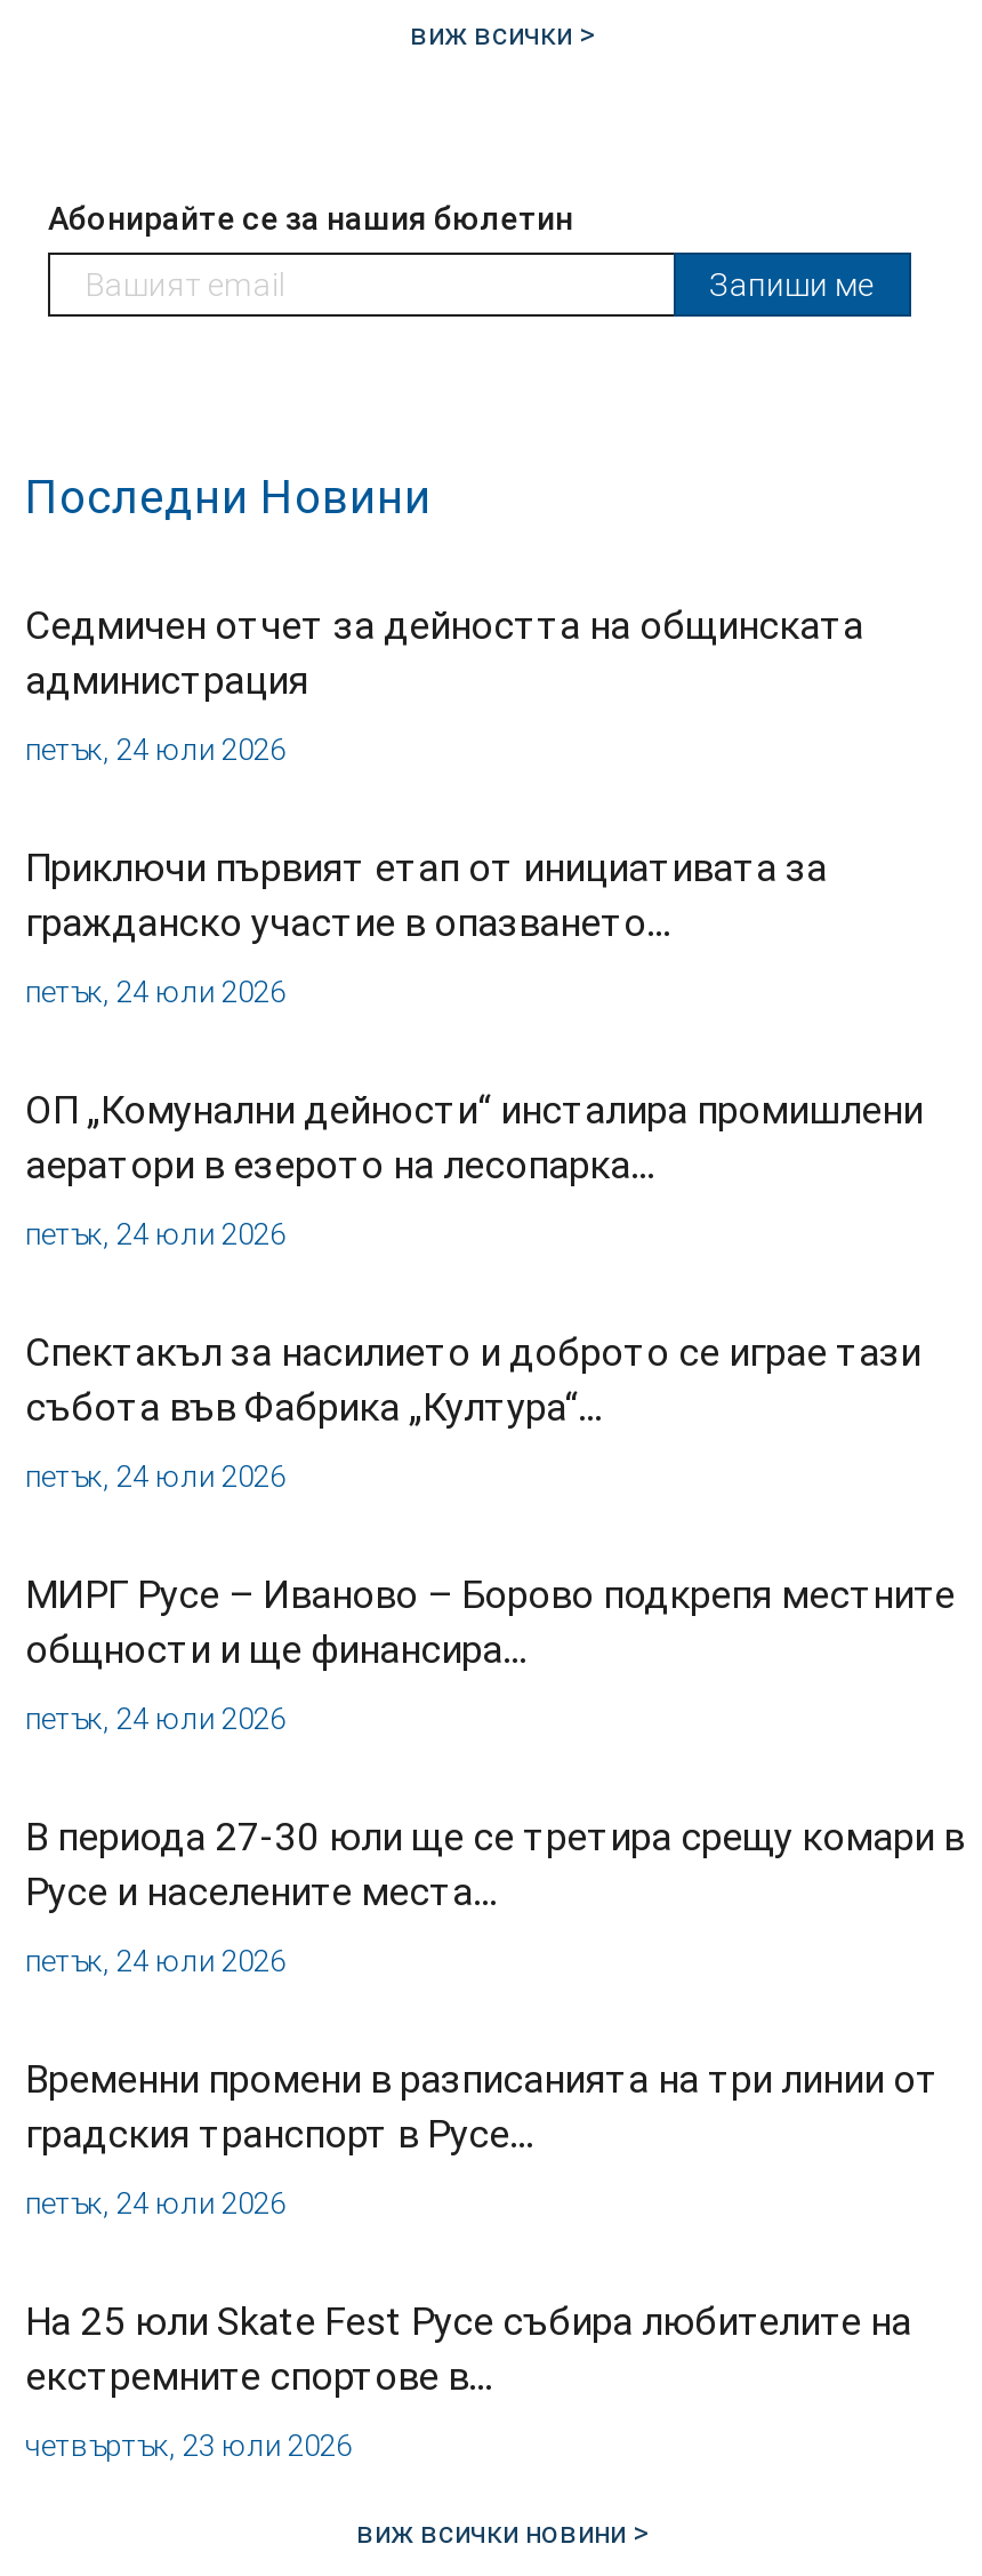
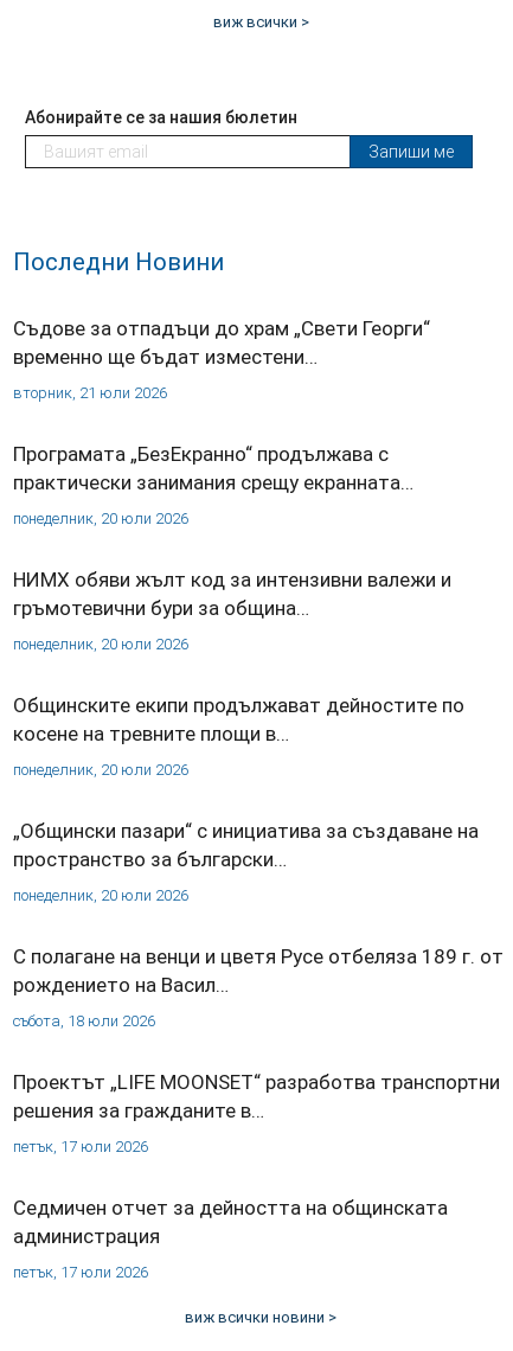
none -> [13,317,504,1156] Съдове за отпадъци до храм „Свети Георги“ | временно ще бъдат изместени… | вторник, 21 юли 2026 | Програмата „БезЕкранно“ продължава с | практически занимания срещу екранната… | понеделник, 20 юли 2026 | НИМХ обяви жълт код за интензивни валежи и | гръмотевични бури за община… | понеделник, 20 юли 2026 | Общинските екипи продължават дейностите по | косене на тревните площи в… | понеделник, 20 юли 2026 | „Общински пазари“ с инициатива за създаване на | пространство за български… | понеделник, 20 юли 2026 | С полагане на венци и цветя Русе отбеляза 189 г. от | рождението на Васил… | събота, 18 юли 2026 | Проектът „LIFE MOONSET“ разработва транспортни | решения за гражданите в… | петък, 17 юли 2026
moved [25,603,863,703] -> [13,1196,448,1248]: Седмичен отчет за дейността на общинската | администрация
[25,733,964,2463] петък, 24 юли 2026 | Приключи първият етап от инициативата за | гражданско участие в опазването… | петък, 24 юли 2026 | ОП „Комунални дейности“ инсталира промишлени | аератори в езерото на лесопарка… | петък, 24 юли 2026 | Спектакъл за насилието и доброто се играе тази | събота във Фабрика „Култура“… | петък, 24 юли 2026 | МИРГ Русе – Иваново – Борово подкрепя местните | общности и ще финансира… | петък, 24 юли 2026 | В периода 27-30 юли ще се третира срещу комари в | Русе и населените места… | петък, 24 юли 2026 | Временни промени в разписанията на три линии от | градския транспорт в Русе… | петък, 24 юли 2026 | На 25 юли Skate Fest Русе събира любителите на | екстремните спортове в… | четвъртък, 23 юли 2026 -> [13,1264,148,1281] петък, 17 юли 2026

